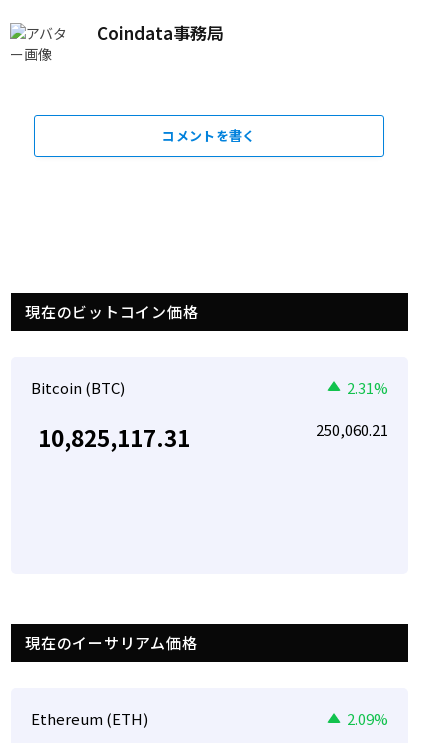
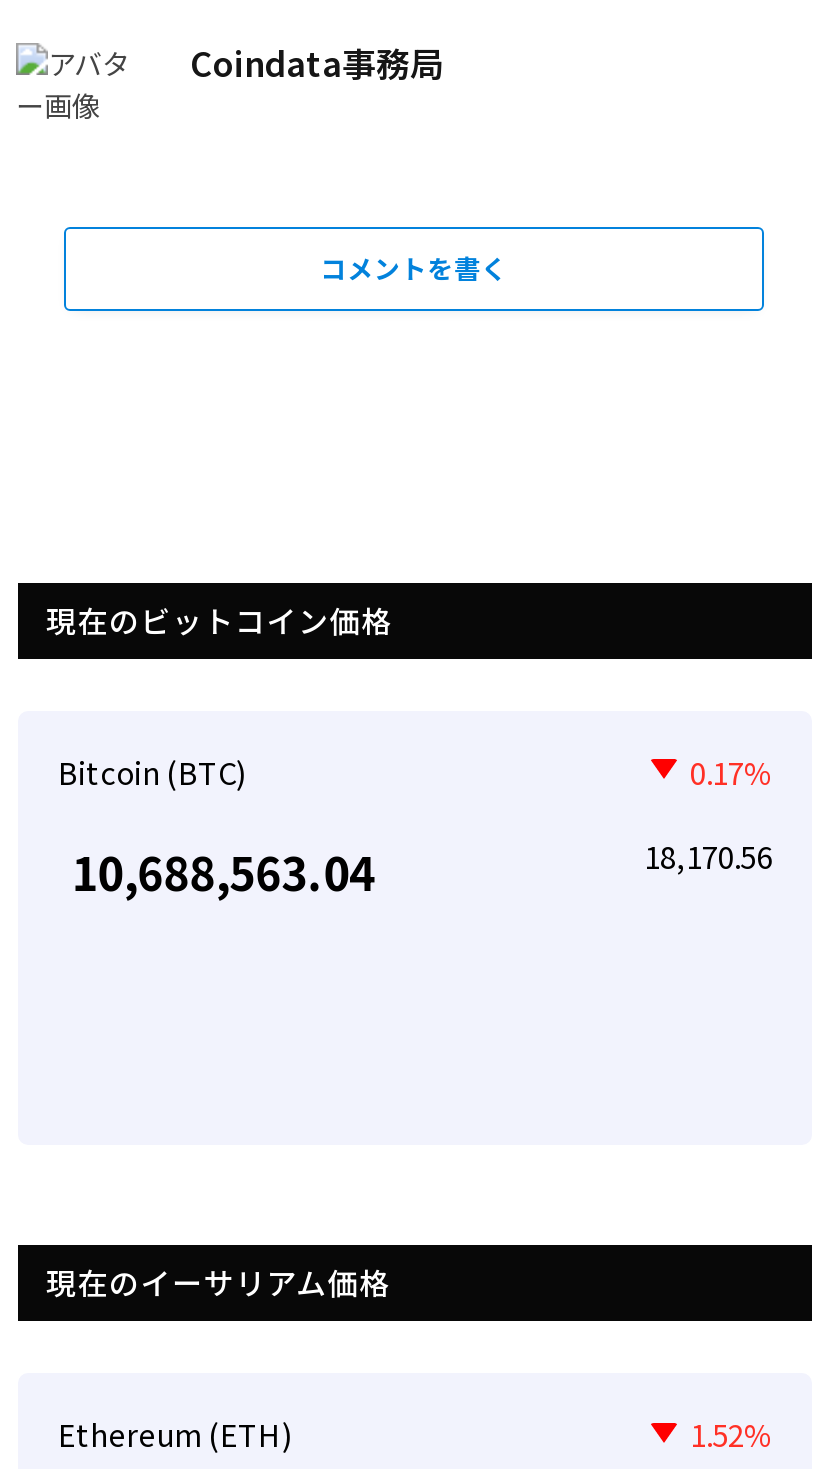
[347,377,388,398] 2.31% -> [690,751,772,793] 0.17%
[38,421,190,453] 10,825,117.31 -> [72,838,376,902] 10,688,563.04
[316,419,388,440] 250,060.21 -> [644,835,772,877] 18,170.56
[347,708,388,729] 2.09% -> [690,1414,772,1456] 1.52%

